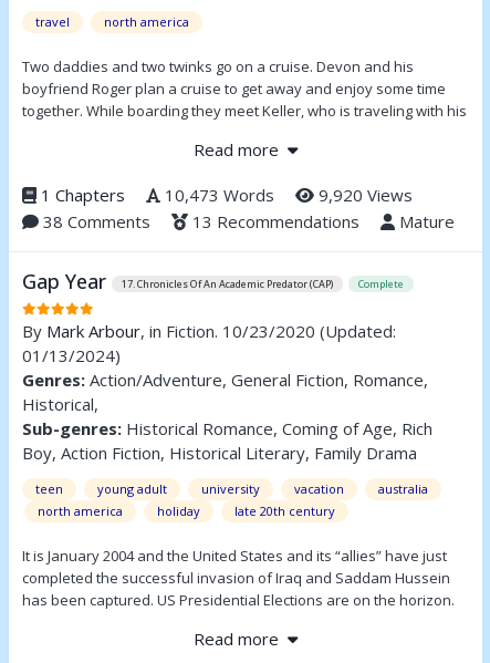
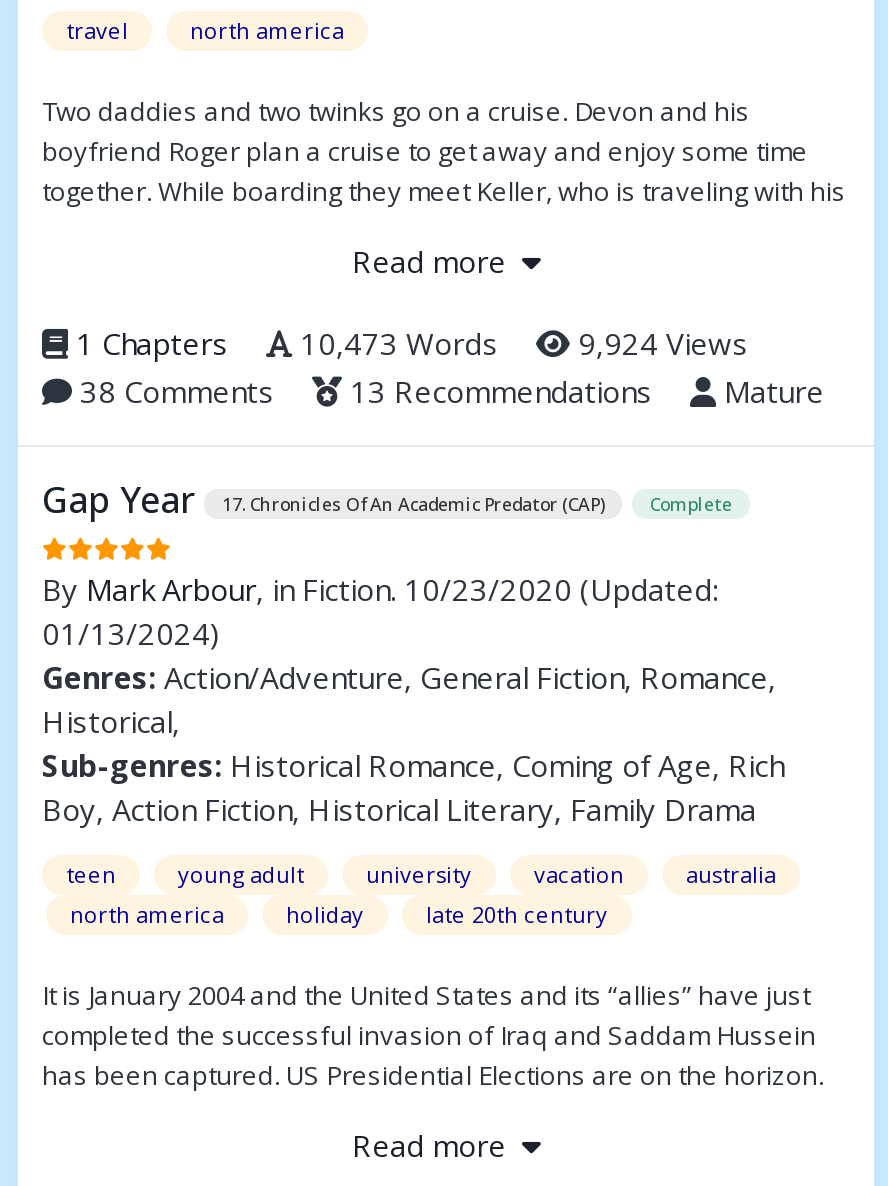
[41,184,413,206] 1 Chapters 10,473 Words 9,920 Views -> [76,323,748,363] 1 Chapters 10,473 Words 9,924 Views

